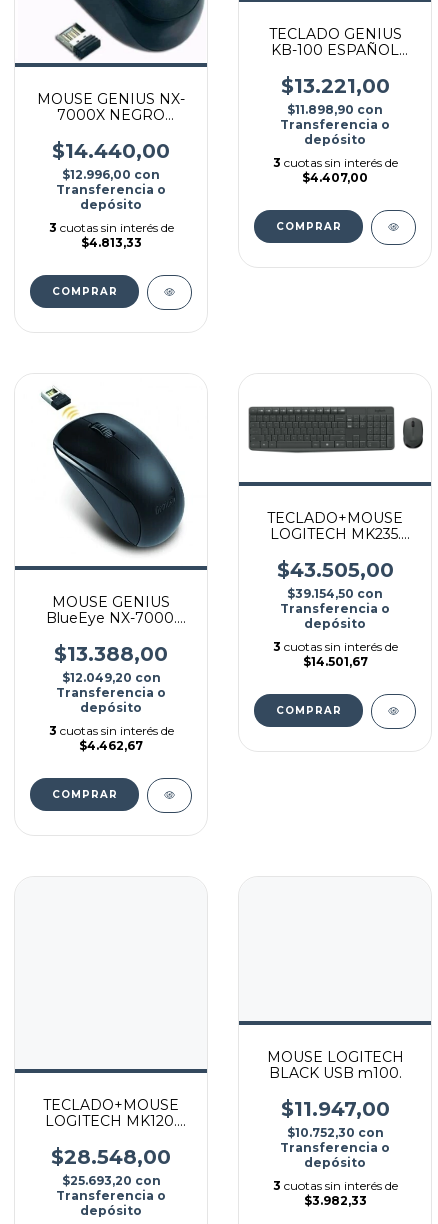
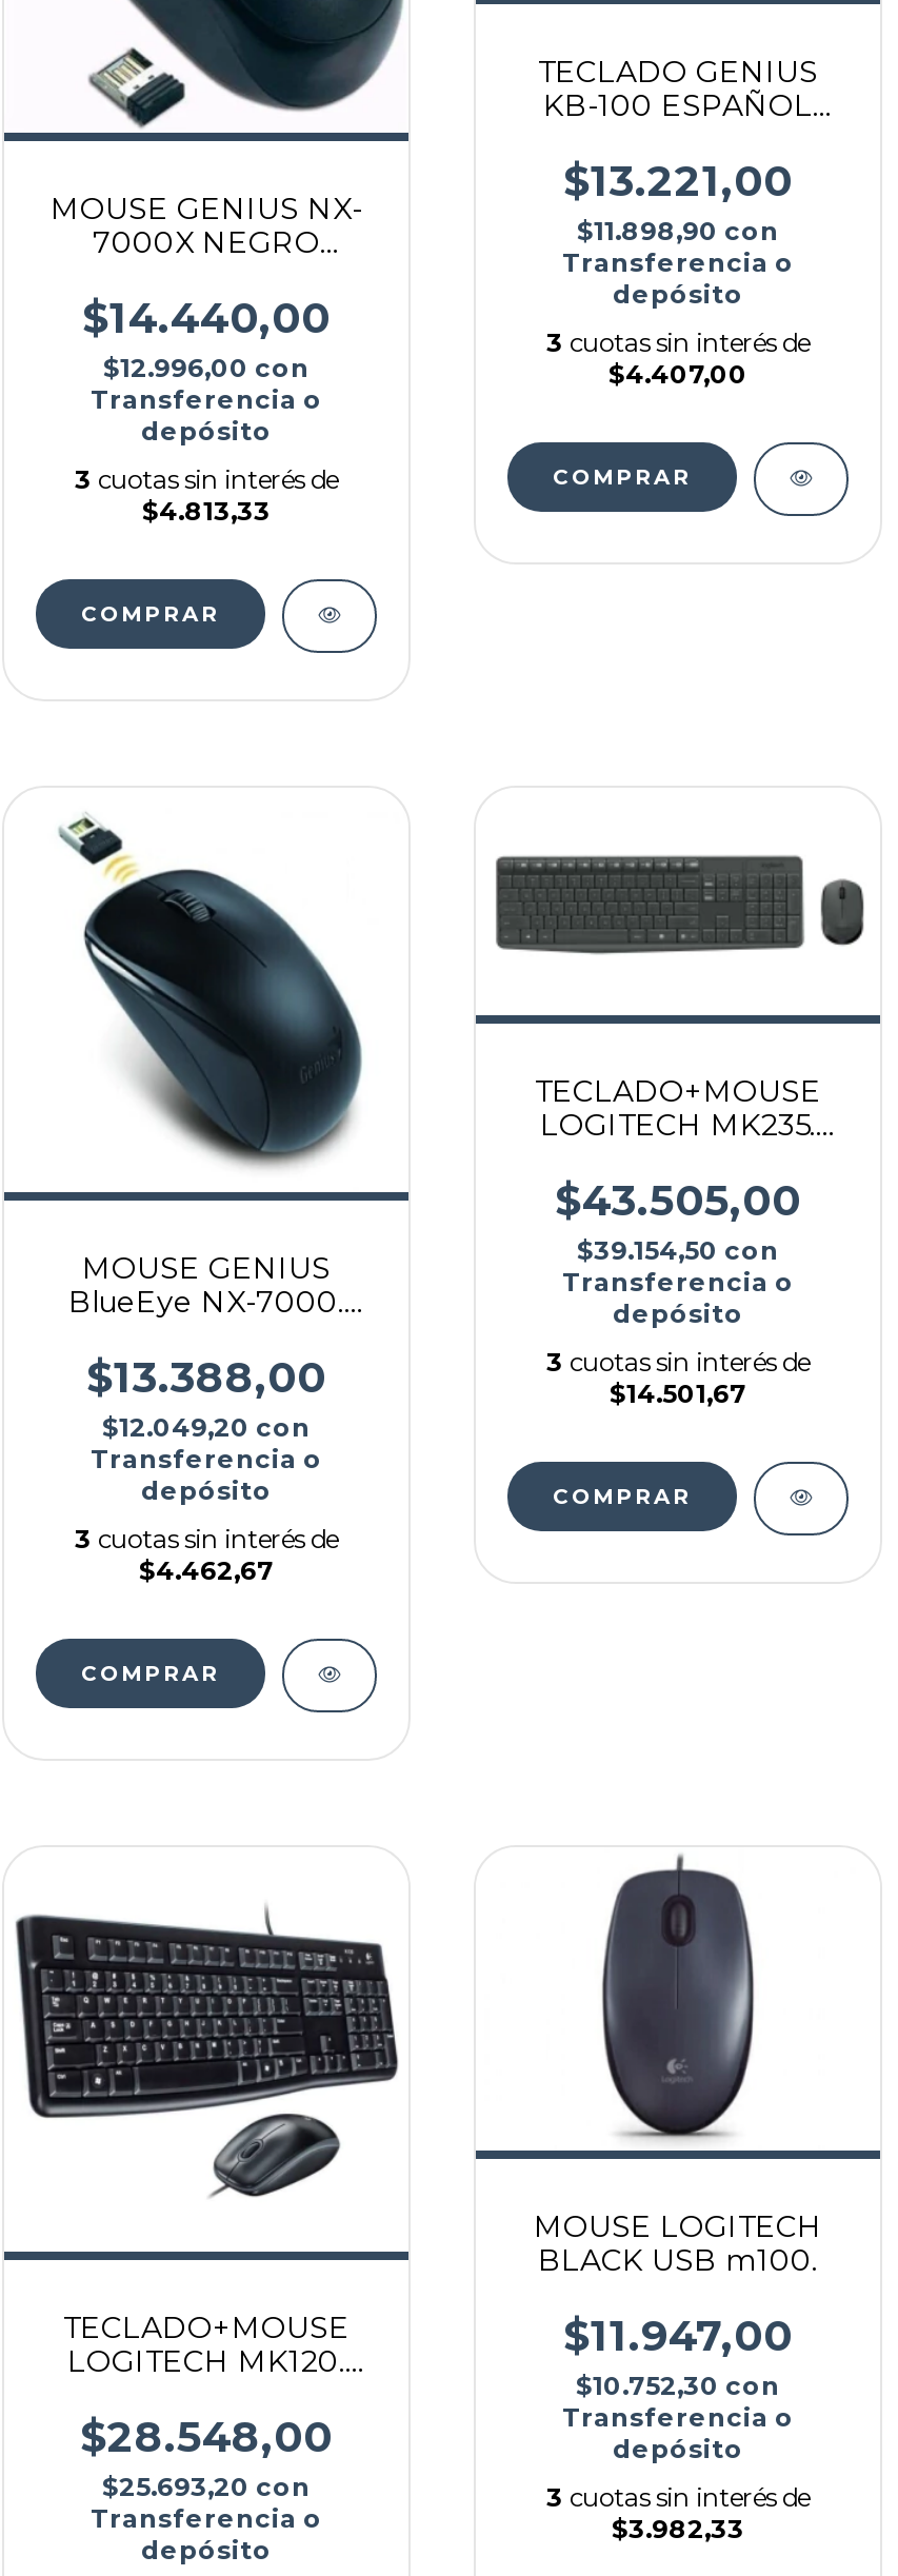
none -> [15,1908,400,2199] [image]
none -> [600,1854,756,2140] [image]

